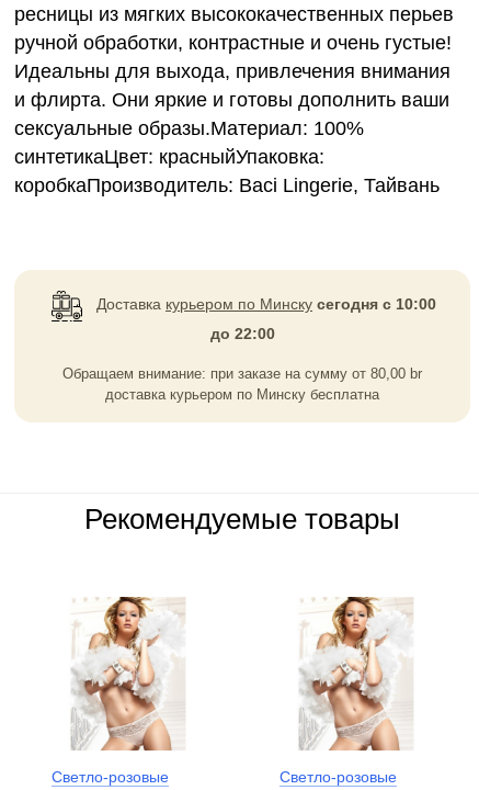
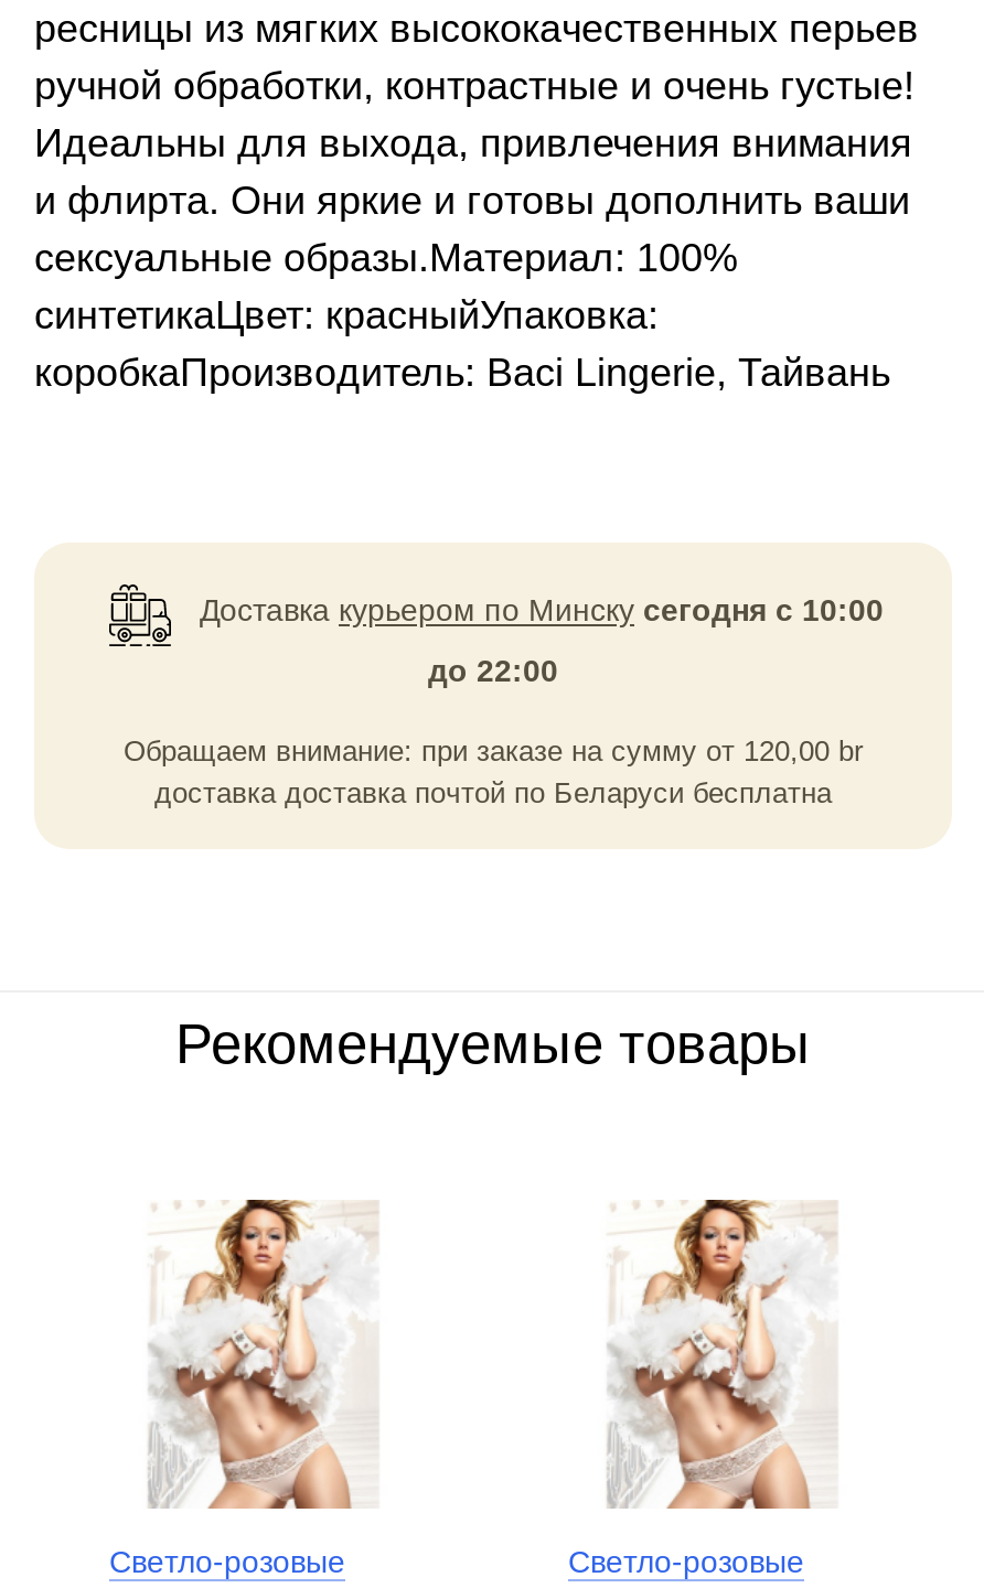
[62,365,422,403] Обращаем внимание: при заказе на сумму от 80,00 br | доставка курьером по Минску бесплатна -> [124,734,863,809] Обращаем внимание: при заказе на сумму от 120,00 br | доставка доставка почтой по Беларуси бесплатна

